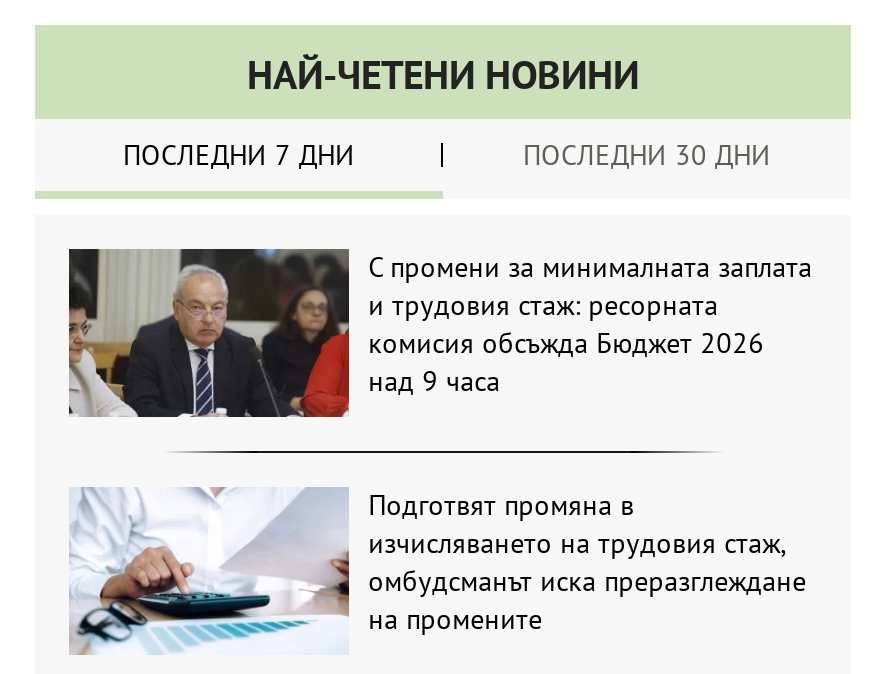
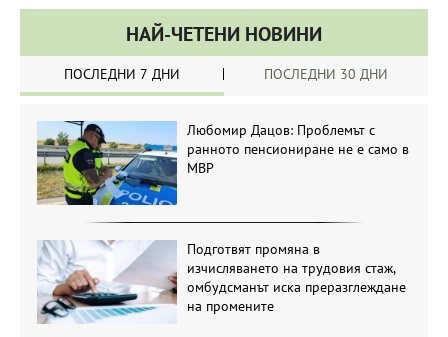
[67,247,812,419] [image] | С промени за минималната заплата | и трудовия стаж: ресорната | комисия обсъжда Бюджет 2026 | над 9 часа -> [37,120,409,206] [image] | Любомир Дацов: Проблемът с | ранното пенсиониране не е само в | МВР

